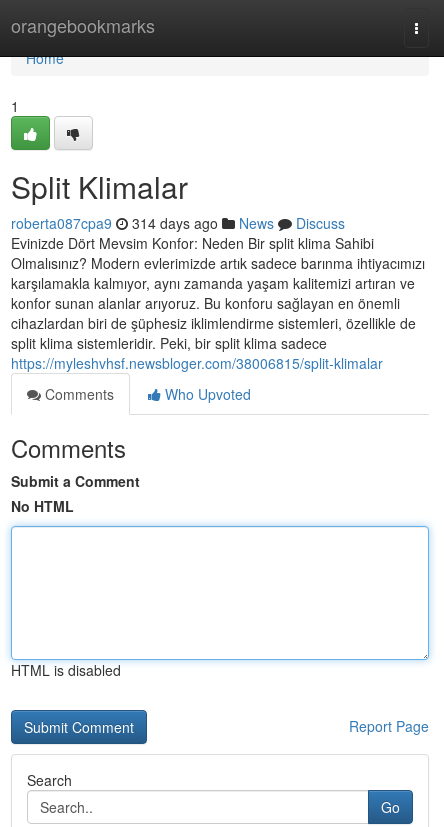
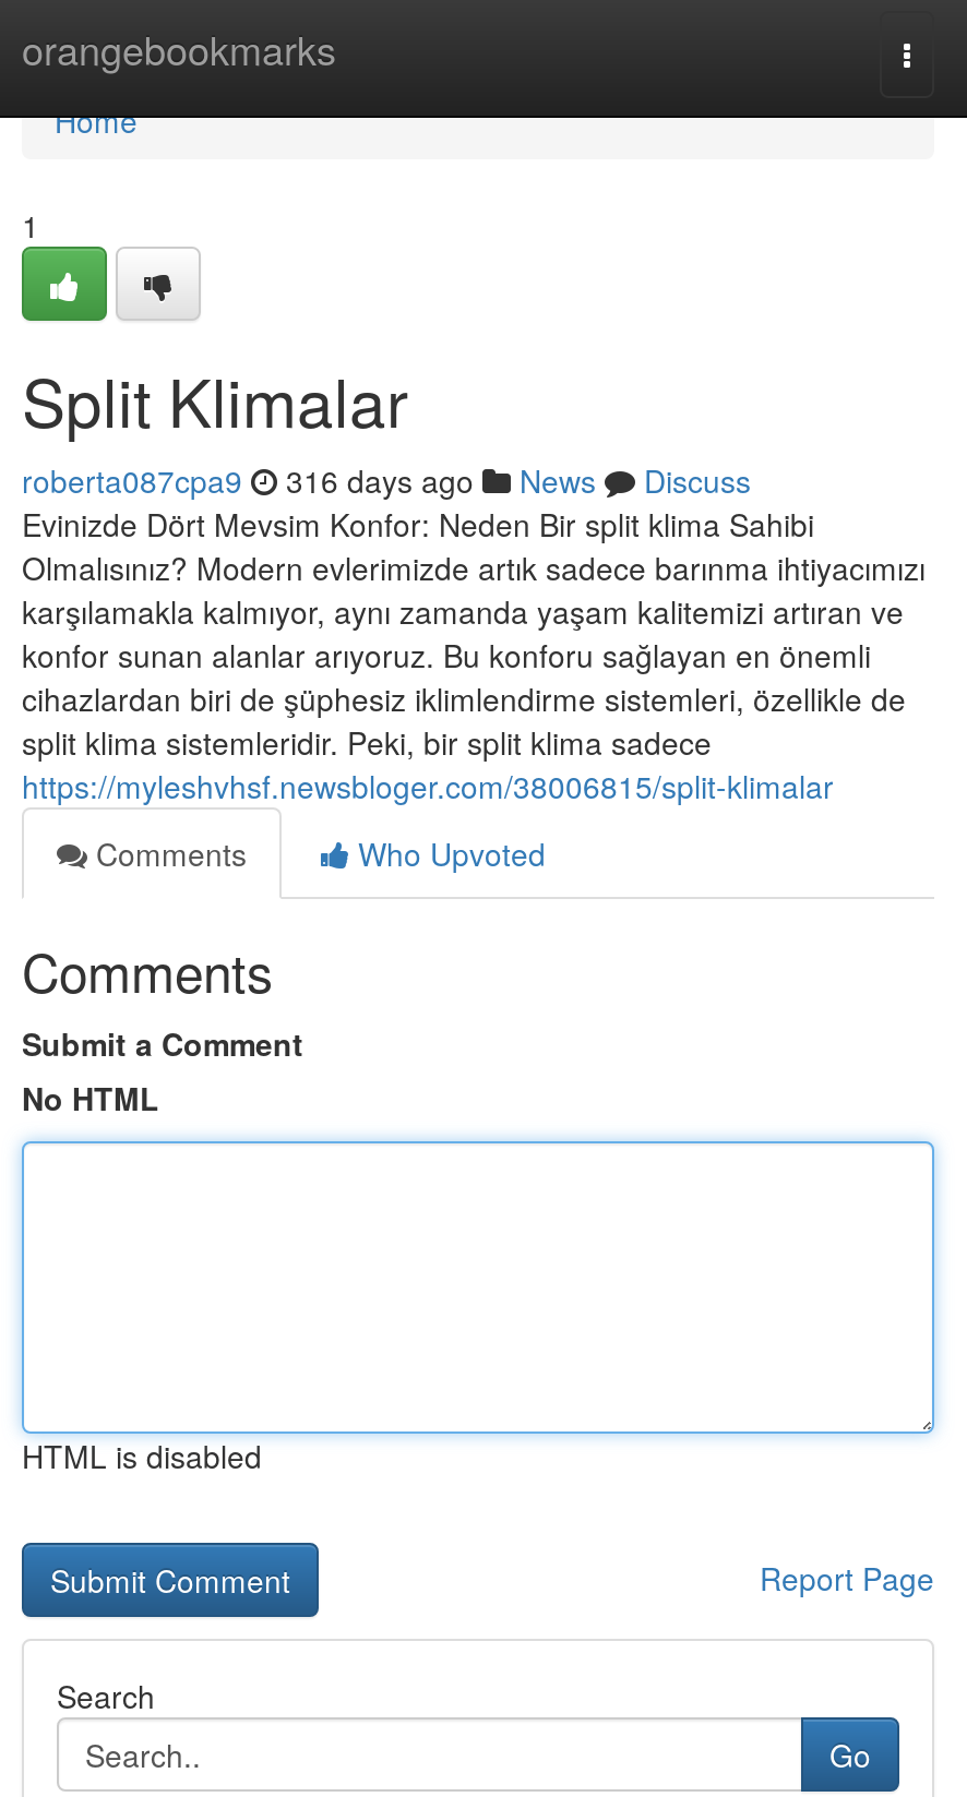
[11,213,345,233] roberta087cpa9 314 days ago News Discuss -> [22,458,751,502] roberta087cpa9 316 days ago News Discuss

